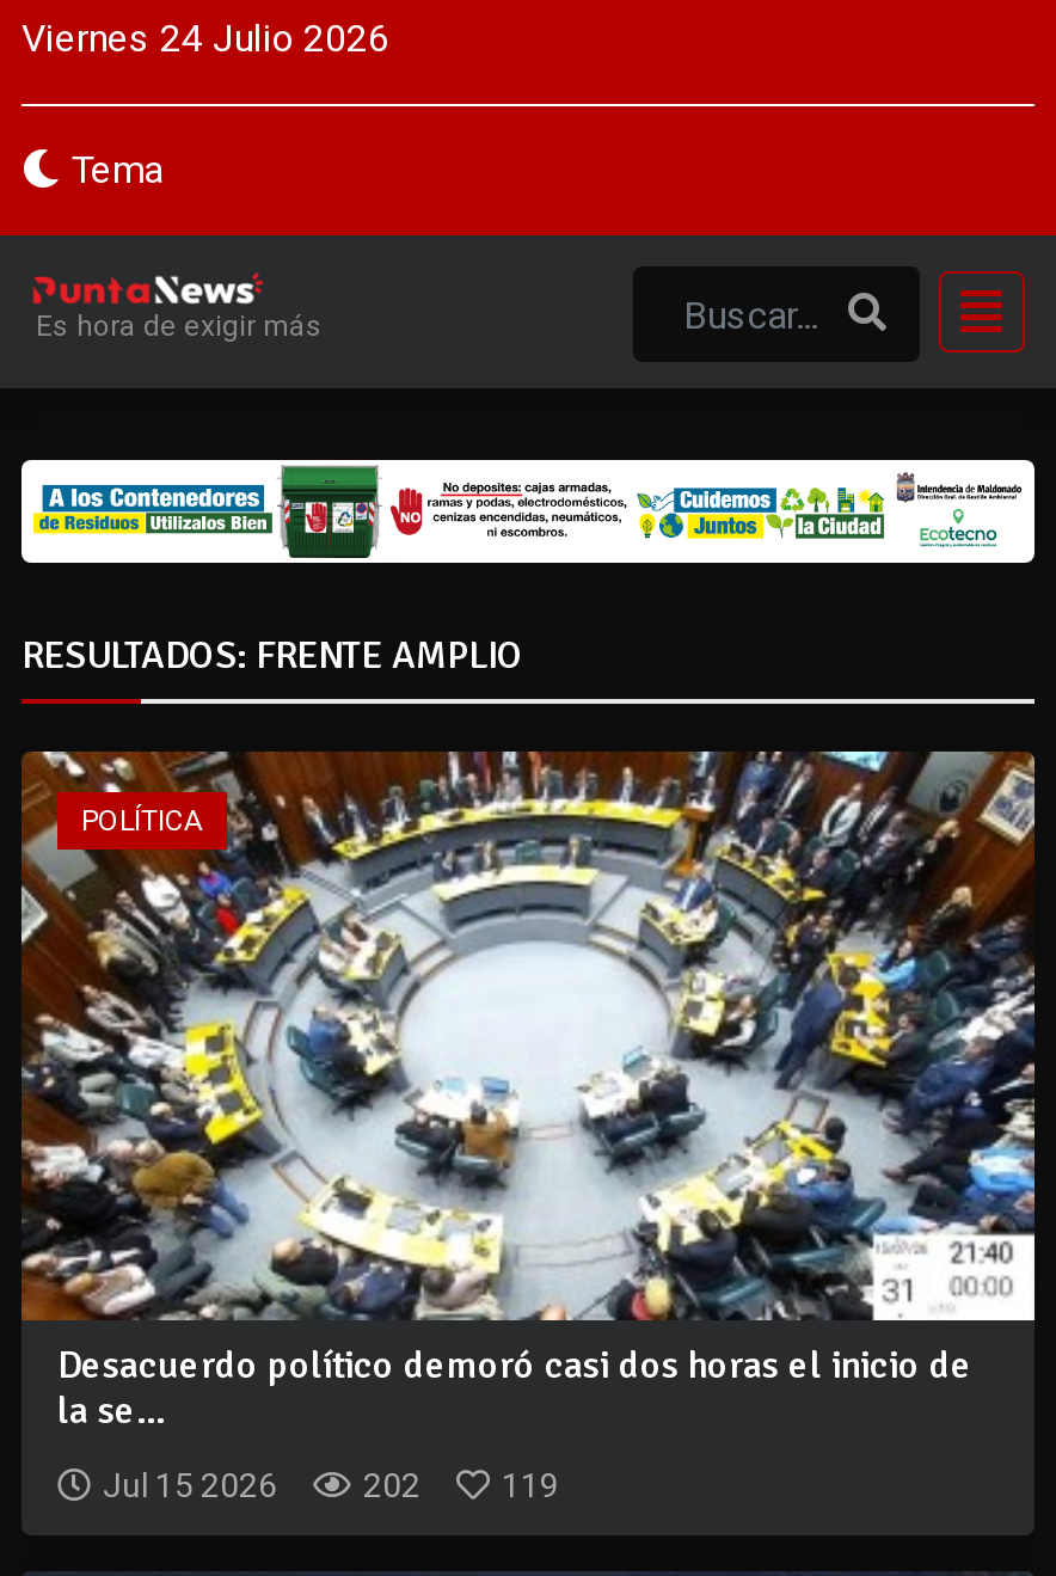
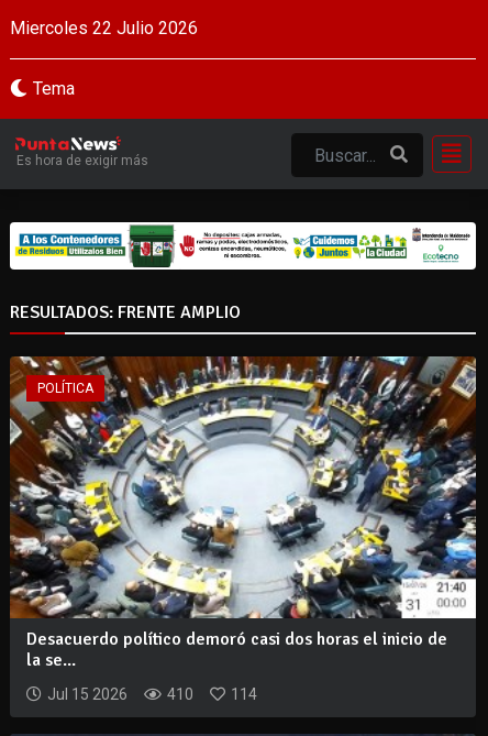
[22,16,389,61] Viernes 24 Julio 2026 -> [10,18,198,39] Miercoles 22 Julio 2026
[363,1466,420,1504] 202 -> [167,685,193,703] 410
[502,1466,559,1504] 119 -> [231,685,257,703] 114

